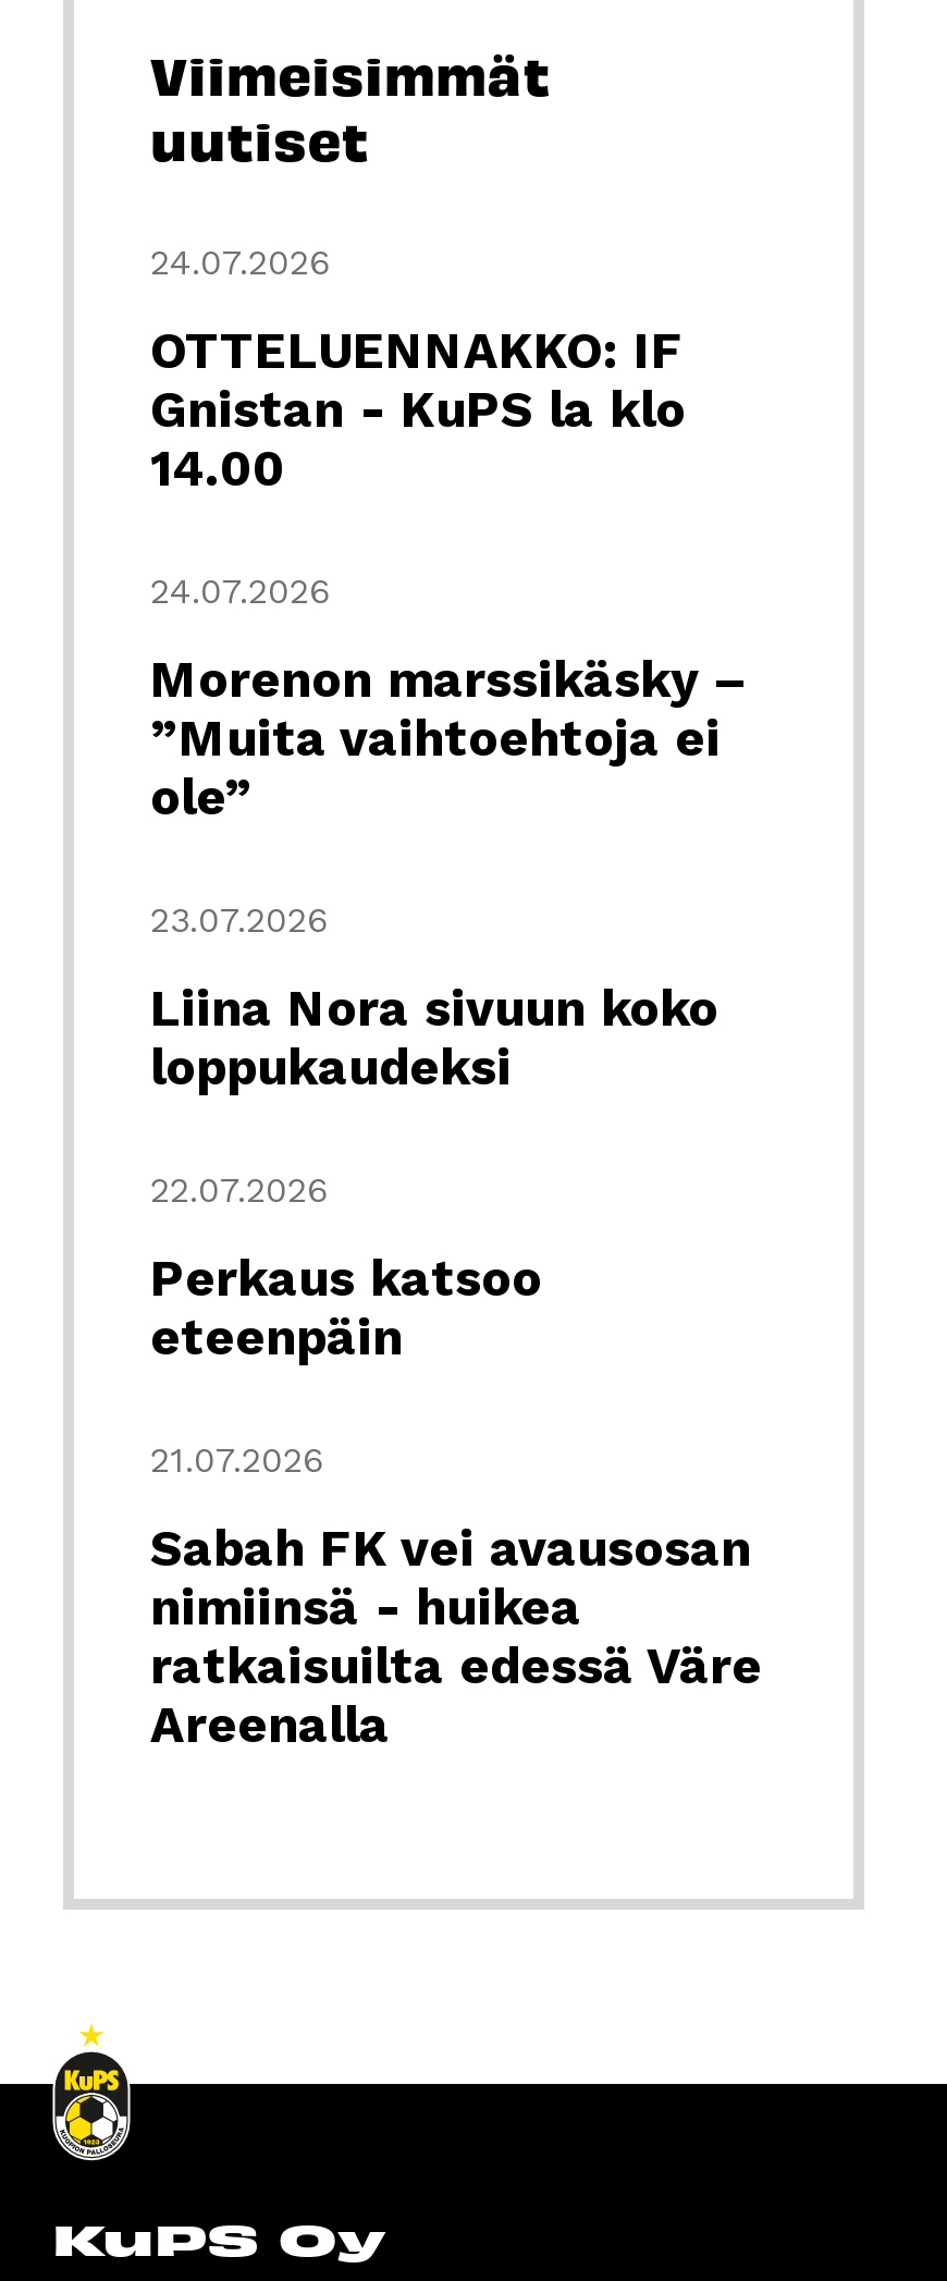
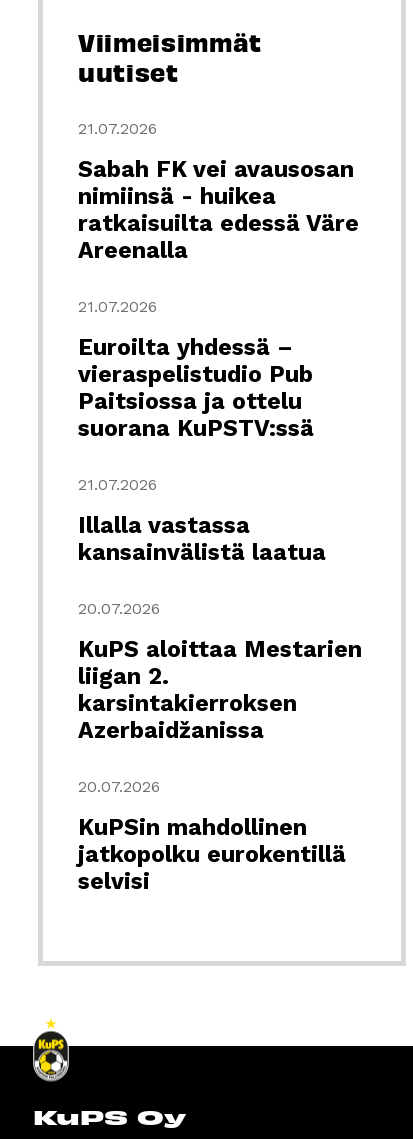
[150,242,747,1368] 24.07.2026 | OTTELUENNAKKO: IF | Gnistan - KuPS la klo | 14.00 | 24.07.2026 | Morenon marssikäsky – | ”Muita vaihtoehtoja ei | ole” | 23.07.2026 | Liina Nora sivuun koko | loppukaudeksi | 22.07.2026 | Perkaus katsoo | eteenpäin -> none
moved [150,1439,762,1755] -> [78,119,359,264]: 21.07.2026 | Sabah FK vei avausosan | nimiinsä - huikea | ratkaisuilta edessä Väre | Areenalla
none -> [78,297,362,895] 21.07.2026 | Euroilta yhdessä – | vieraspelistudio Pub | Paitsiossa ja ottelu | suorana KuPSTV:ssä | 21.07.2026 | Illalla vastassa | kansainvälistä laatua | 20.07.2026 | KuPS aloittaa Mestarien | liigan 2. | karsintakierroksen | Azerbaidžanissa | 20.07.2026 | KuPSin mahdollinen | jatkopolku eurokentillä | selvisi

